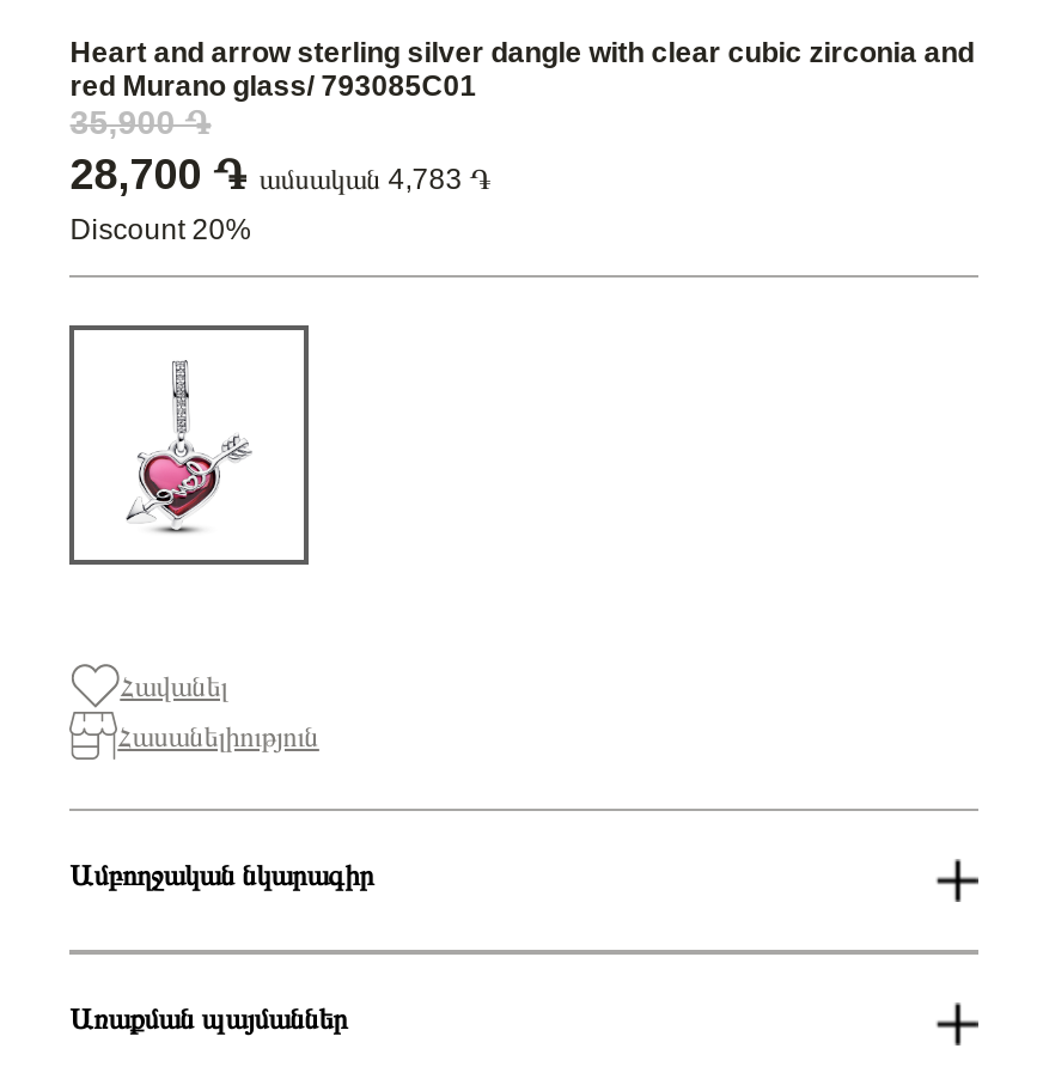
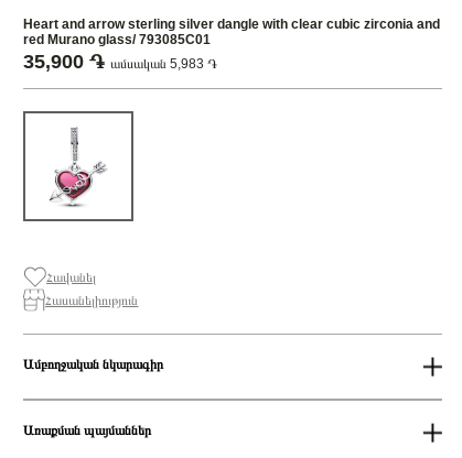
[70,103,491,246] 35,900 ֏ | 28,700 ֏ ամսական 4,783 ֏ | Discount 20% -> [23,51,218,73] 35,900 ֏ ամսական 5,983 ֏

